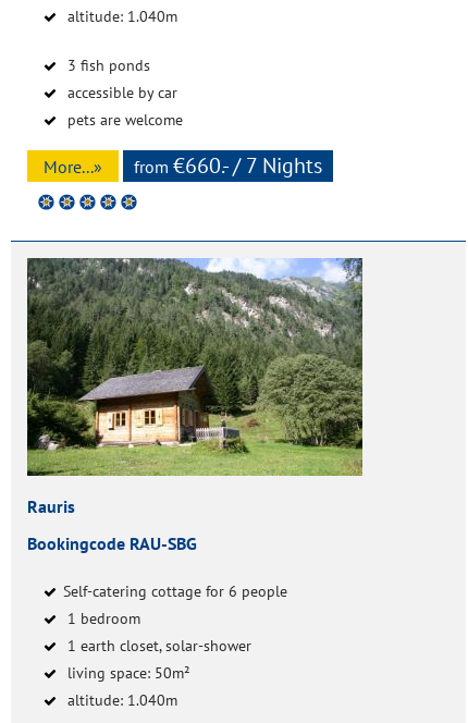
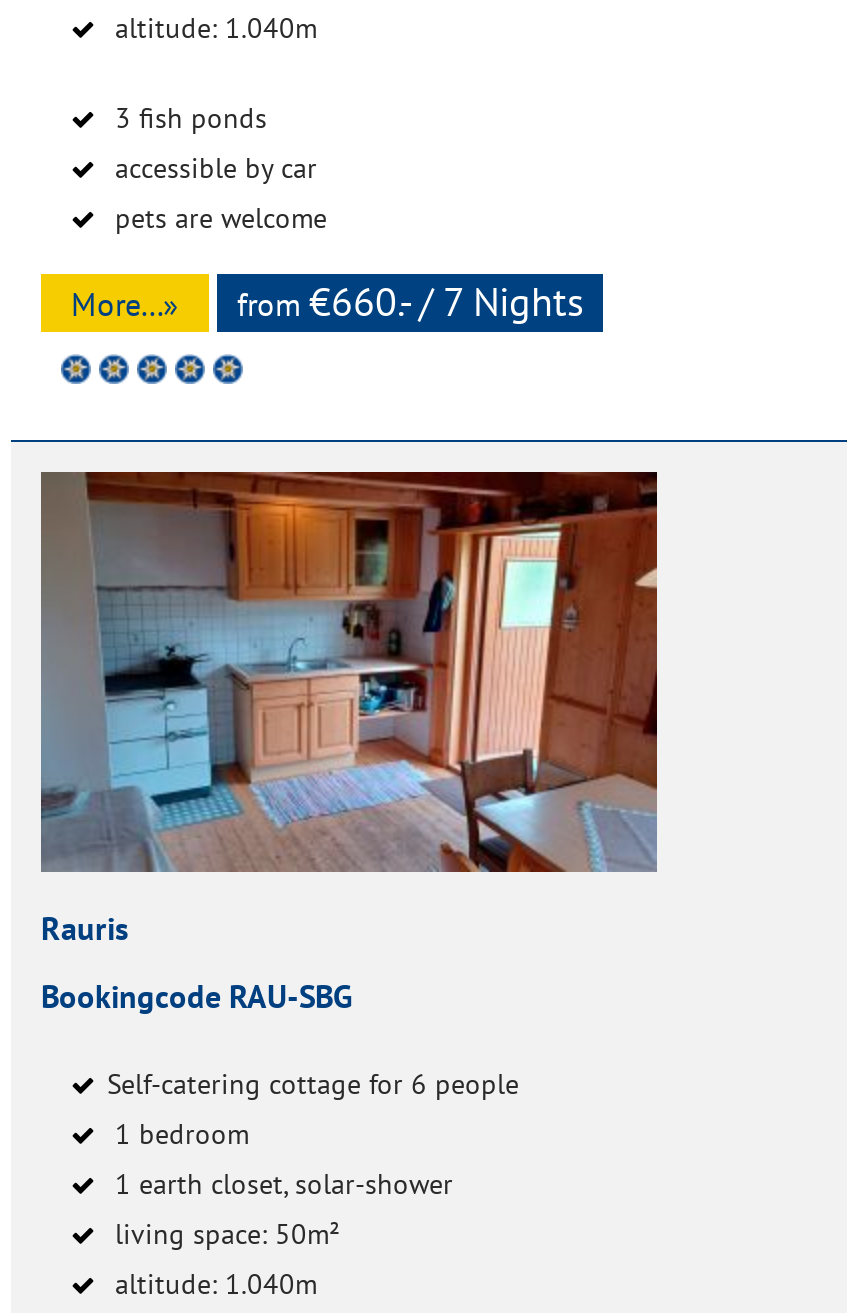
[26,257,364,477] [image] -> [39,470,659,874] [image]

